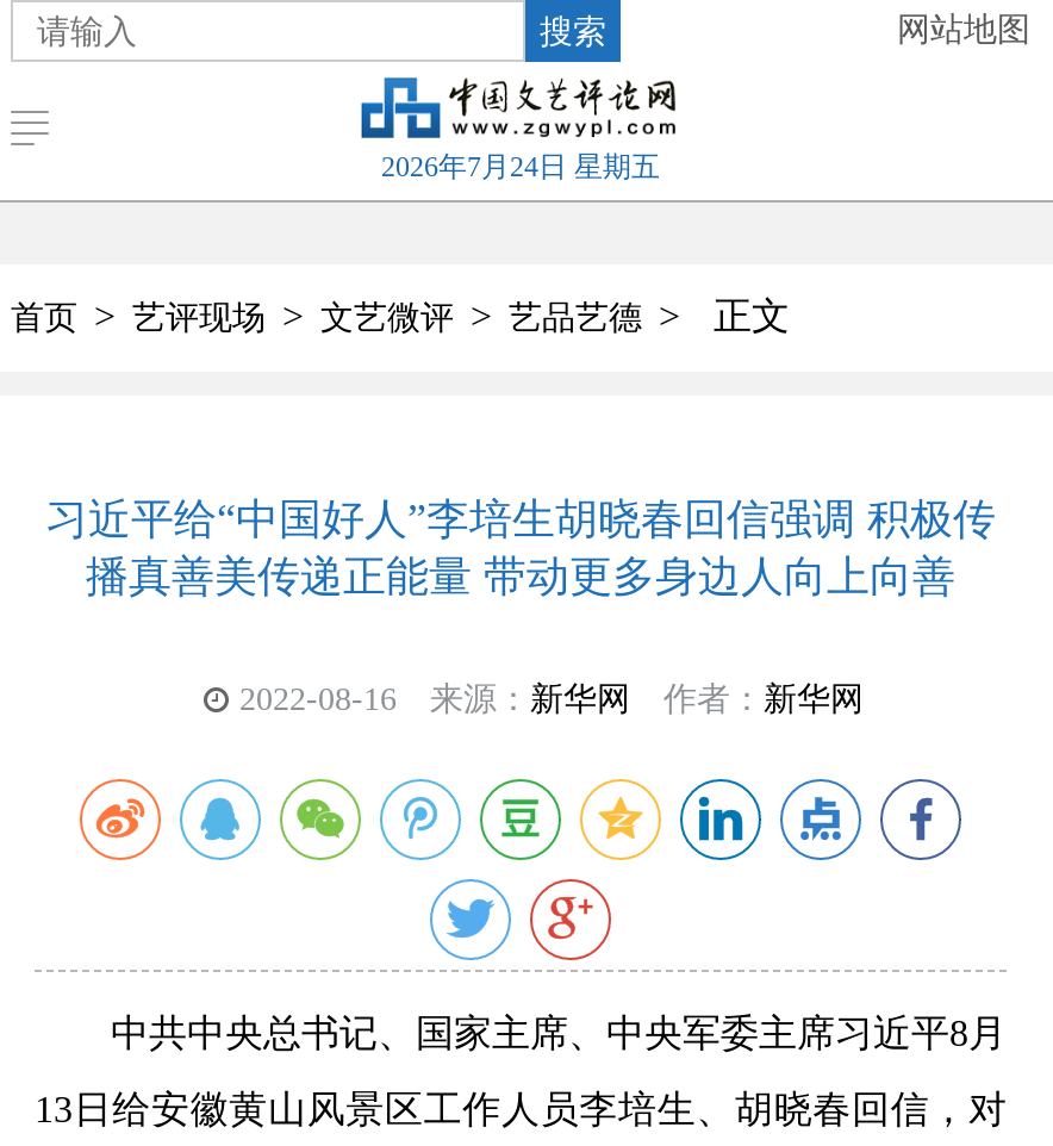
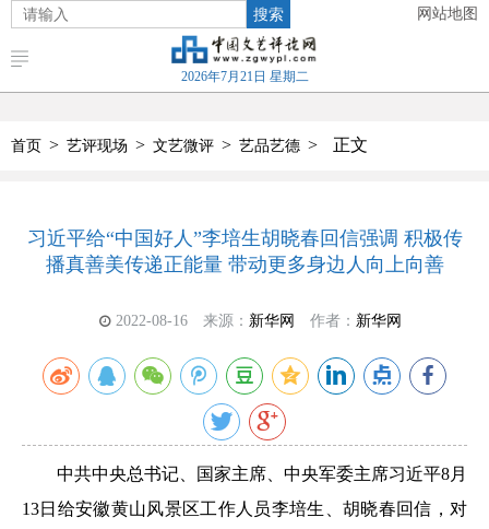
[381,150,660,183] 2026年7月24日 星期五 -> [181,69,308,84] 2026年7月21日 星期二

